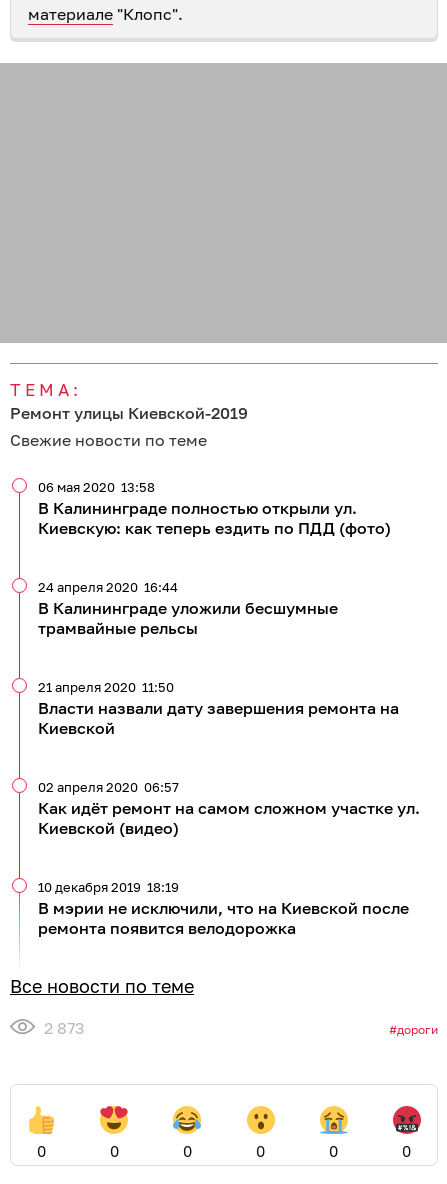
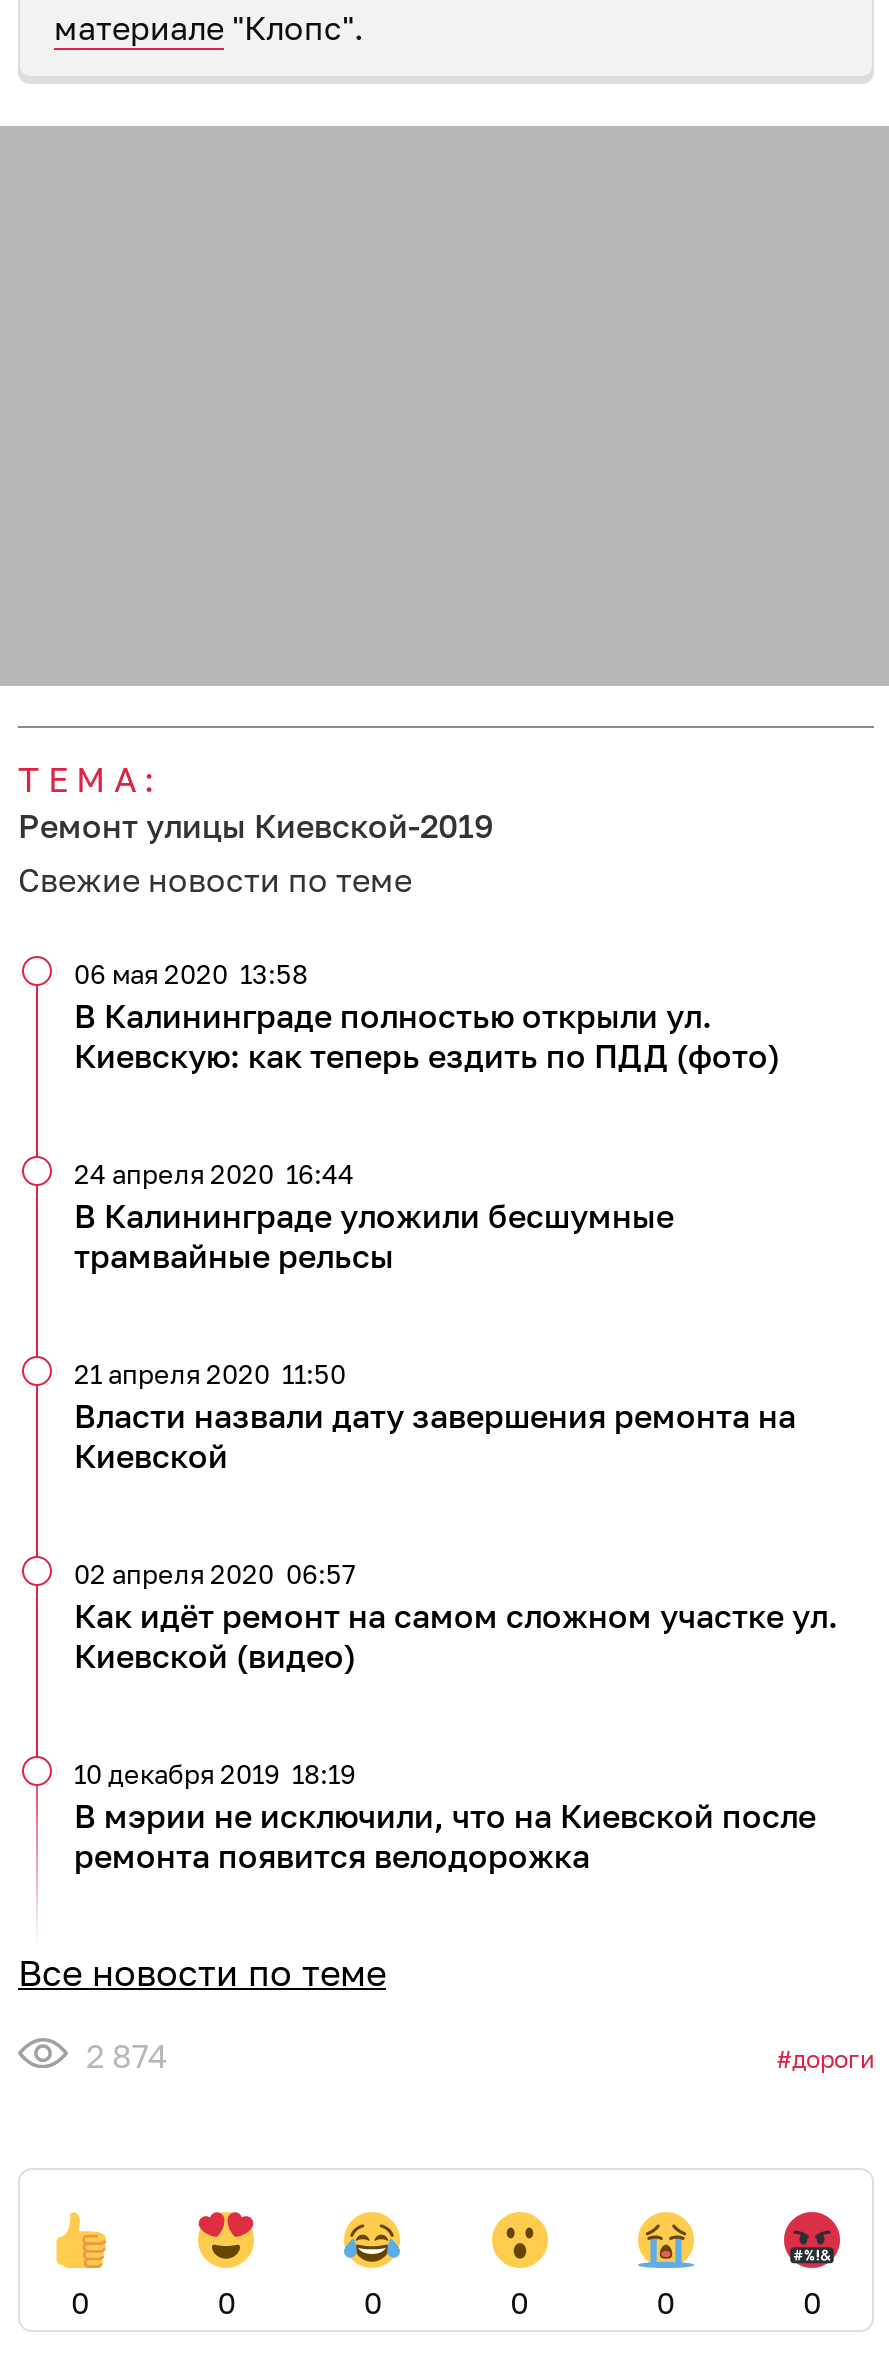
[40,1018,84,1038] 2 873 -> [78,2036,168,2076] 2 874

